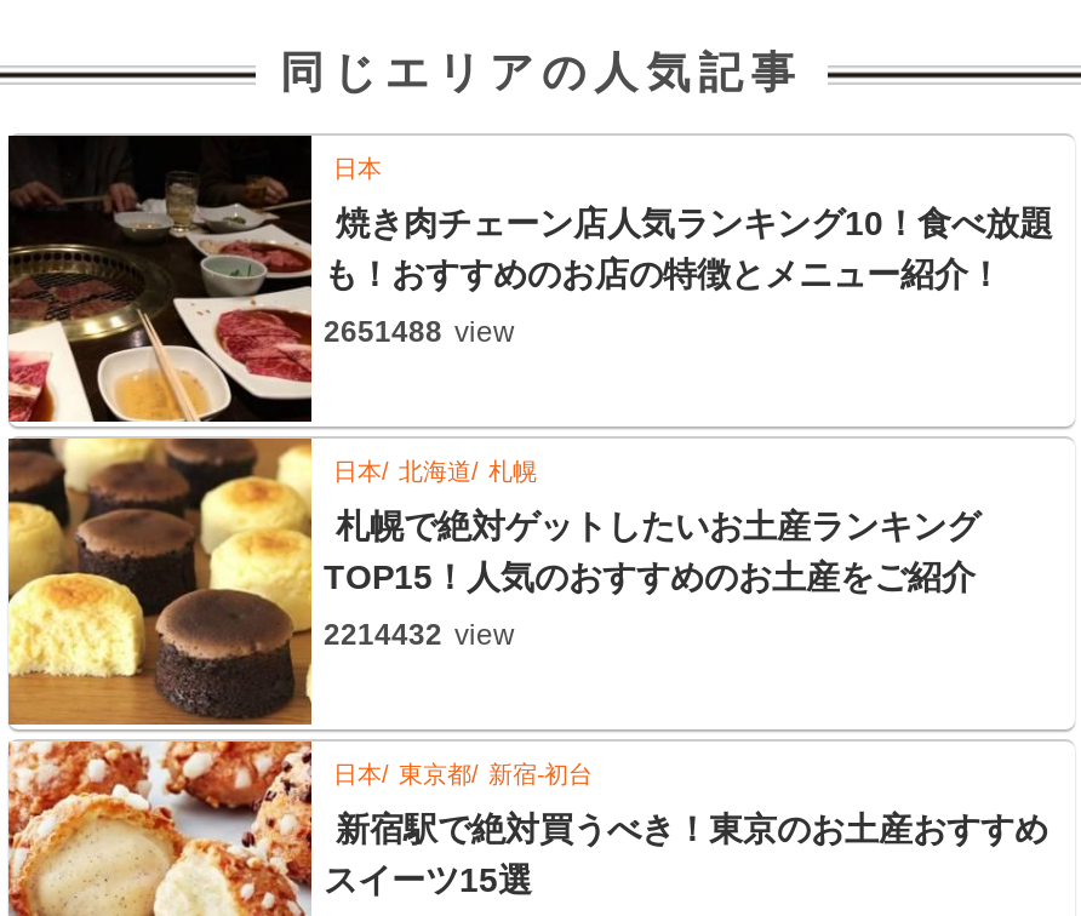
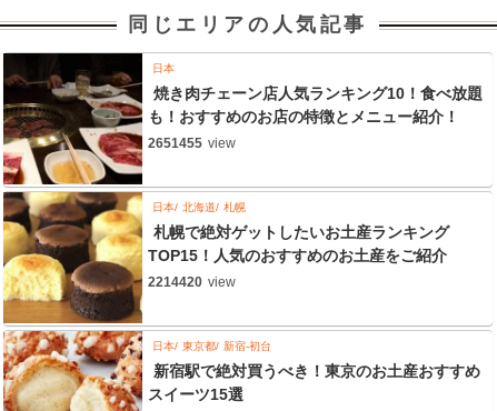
[324,315,515,349] 2651488 view -> [148,136,236,151] 2651455 view
[324,618,515,652] 2214432 view -> [148,274,236,290] 2214420 view

